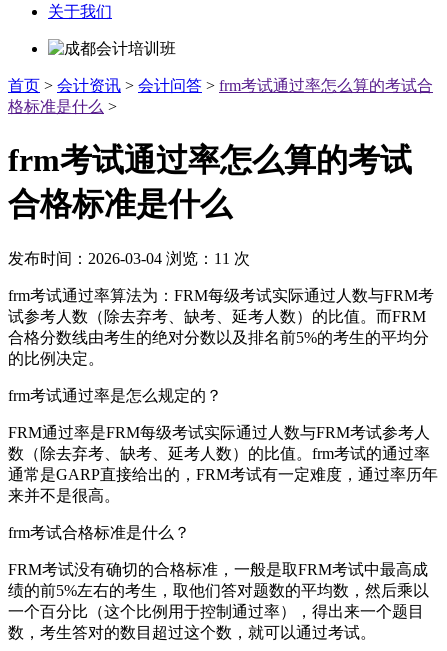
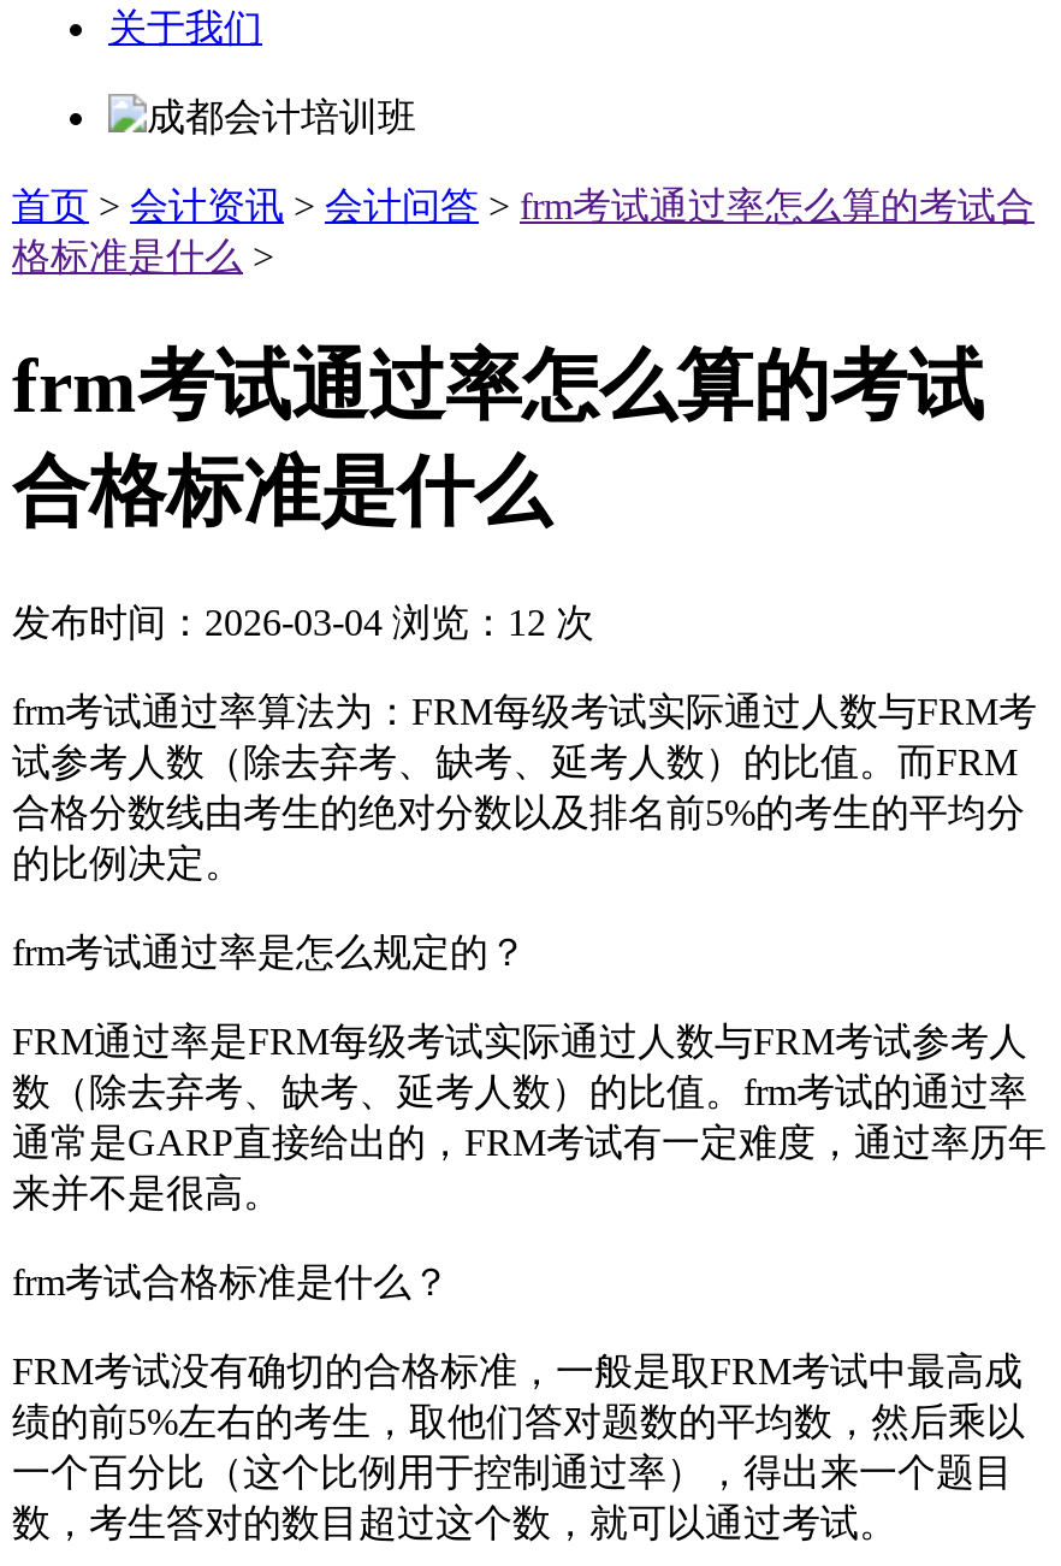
[8,250,250,267] 发布时间：2026-03-04浏览：11次 -> [12,602,594,643] 发布时间：2026-03-04浏览：12次

